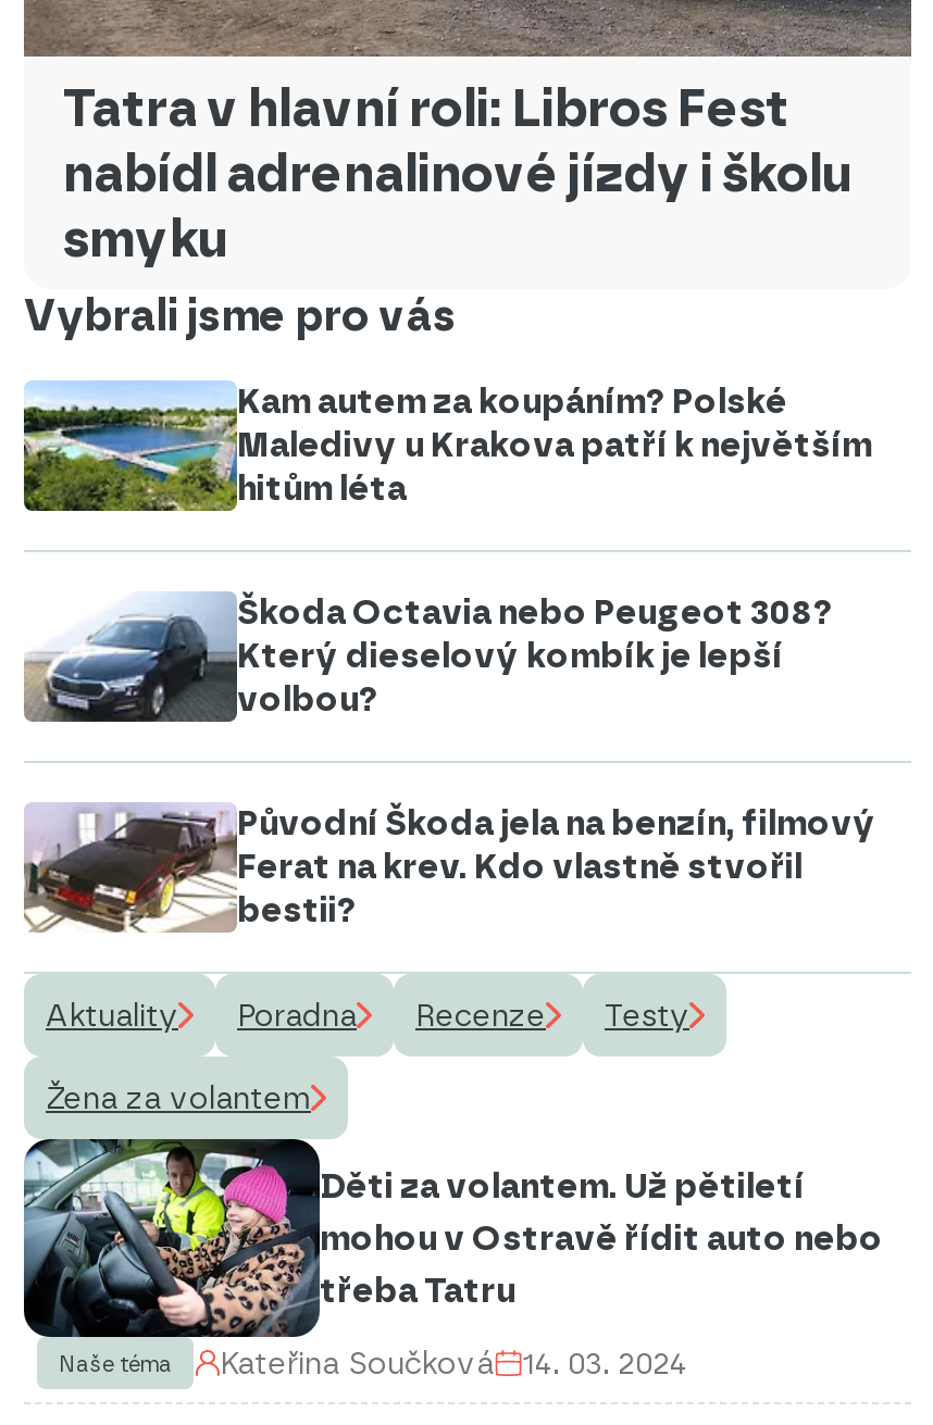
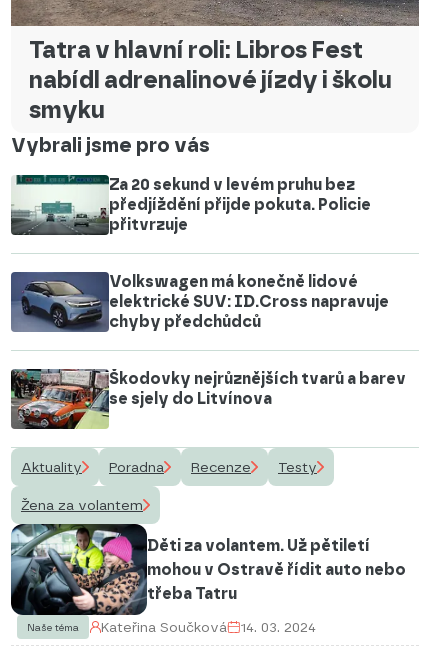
[22,380,872,513] [image] | Kam autem za koupáním? Polské | Maledivy u Krakova patří k největším | hitům léta -> [11,174,371,236] [image] | Za 20 sekund v levém pruhu bez | předjíždění přijde pokuta. Policie | přitvrzuje
[24,591,833,724] [image] | Škoda Octavia nebo Peugeot 308? | Který dieselový kombík je lepší | volbou? -> [10,271,389,333] [image] | Volkswagen má konečně lidové | elektrické SUV: ID.Cross napravuje | chyby předchůdců
[24,802,876,935] [image] | Původní Škoda jela na benzín, filmový | Ferat na krev. Kdo vlastně stvořil | bestii? -> [10,368,406,430] [image] | Škodovky nejrůznějších tvarů a barev | se sjely do Litvínova

